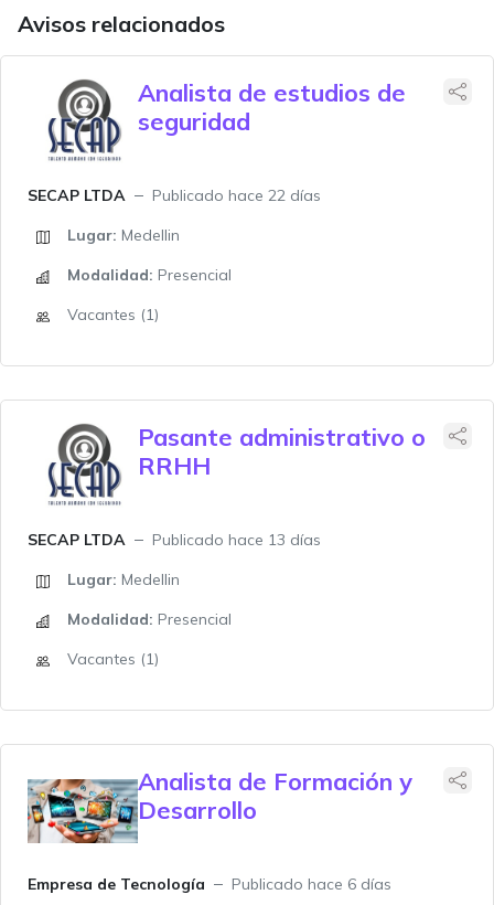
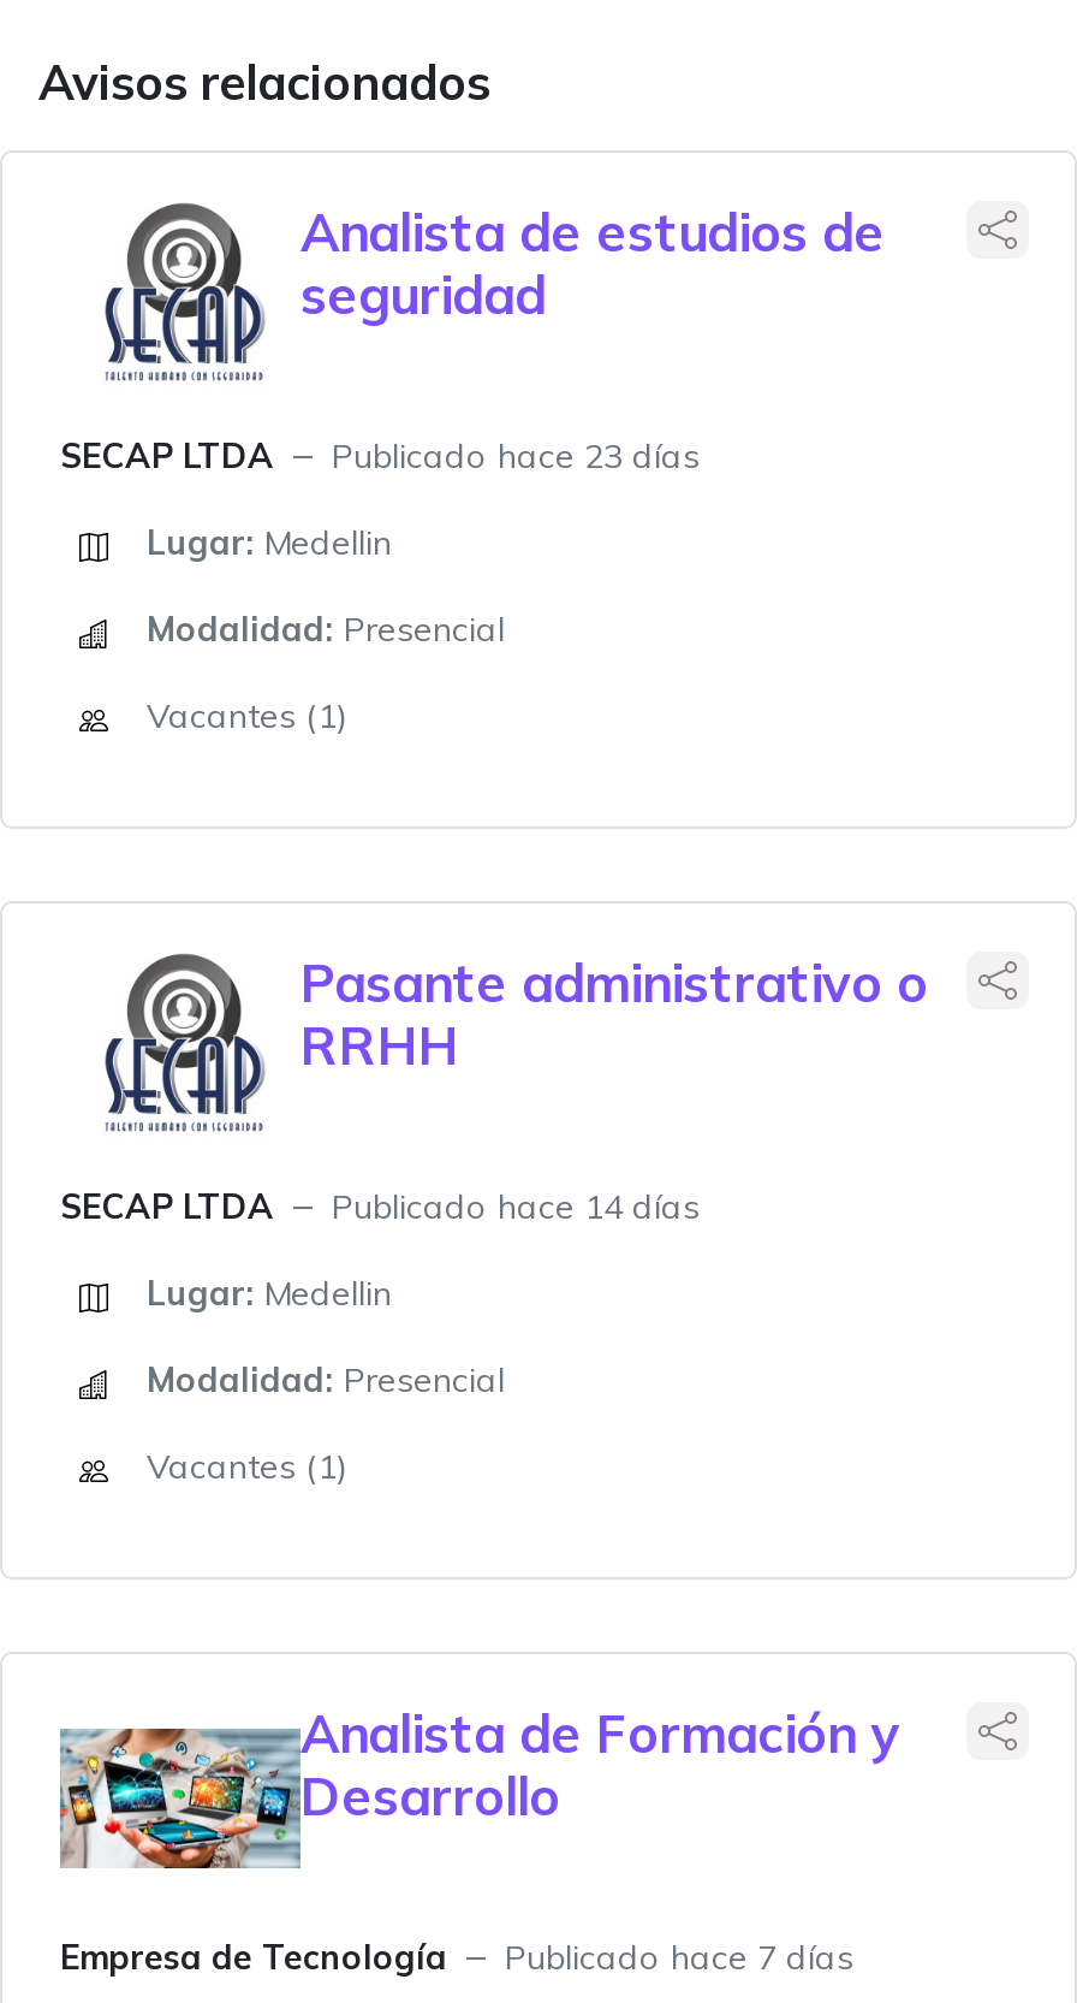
[152,185,321,205] Publicado hace 22 días -> [332,434,700,478] Publicado hace 23 días
[152,530,321,550] Publicado hace 13 días -> [332,1185,700,1228] Publicado hace 14 días
[232,874,391,894] Publicado hace 6 días -> [505,1936,853,1979] Publicado hace 7 días

